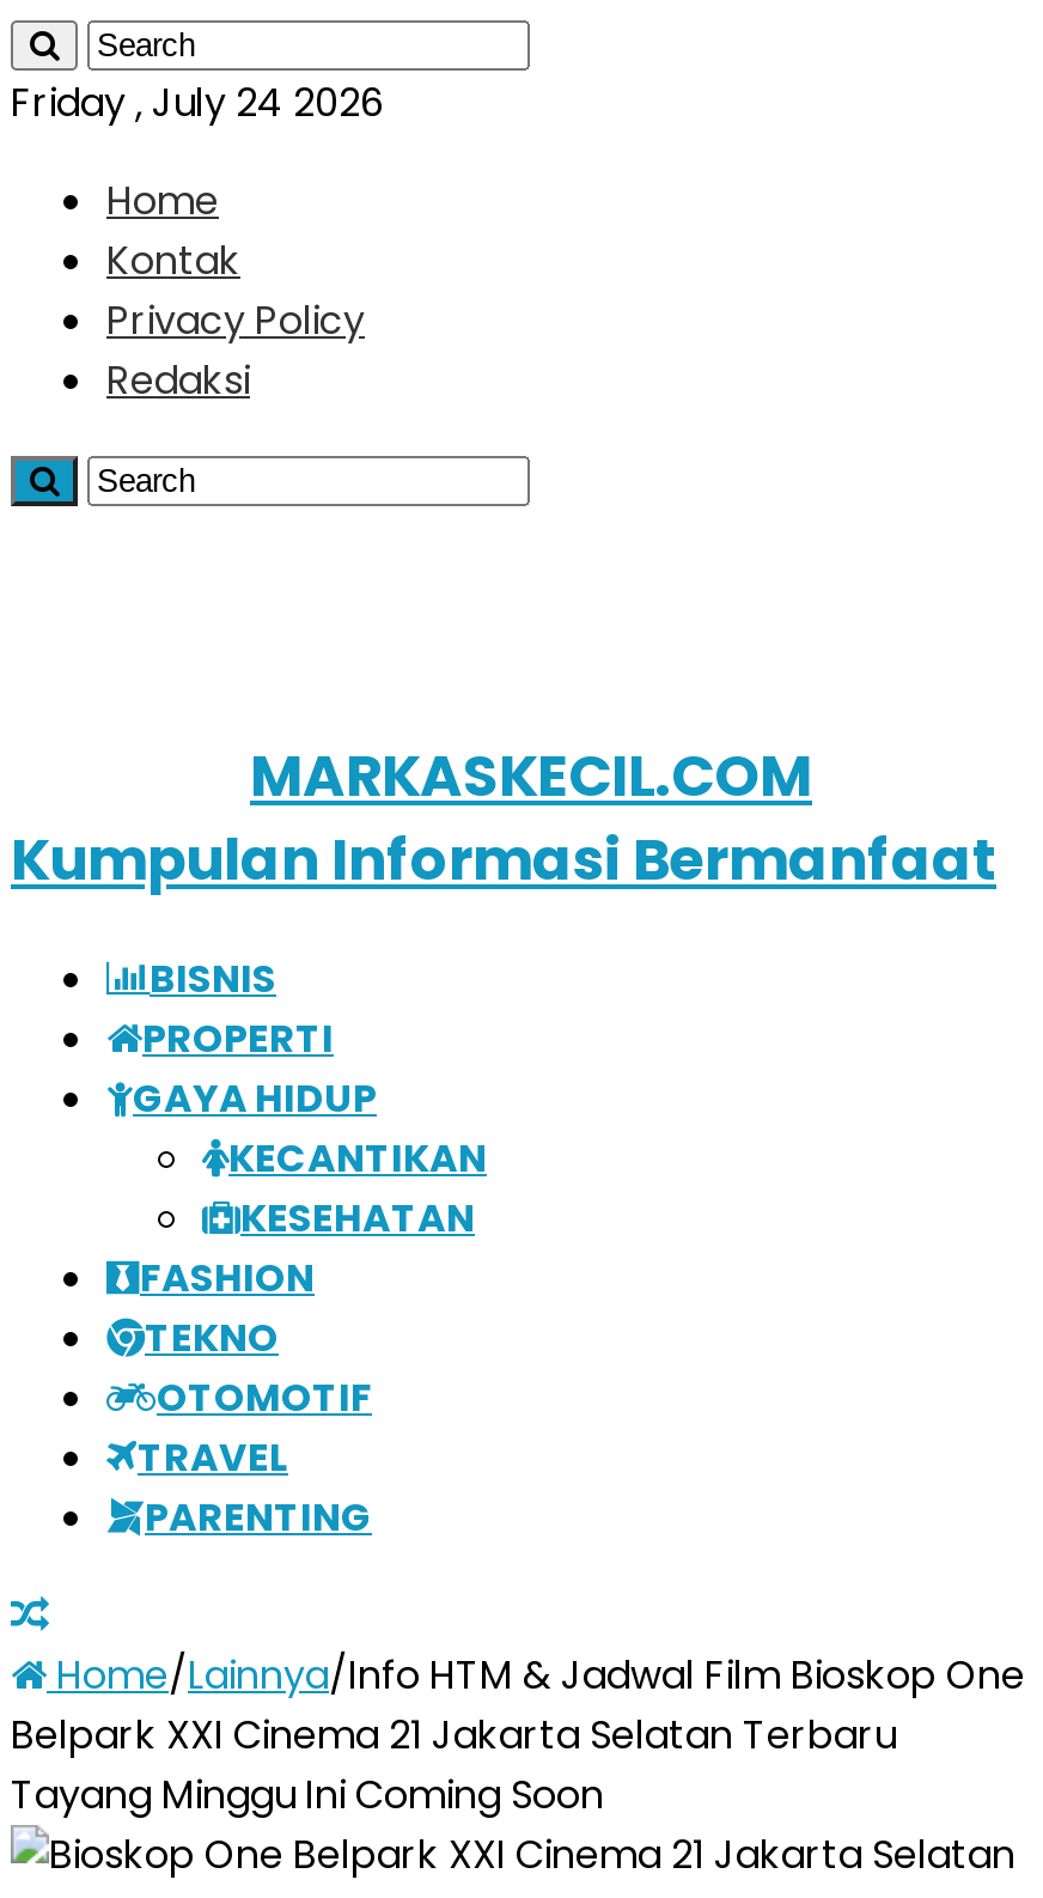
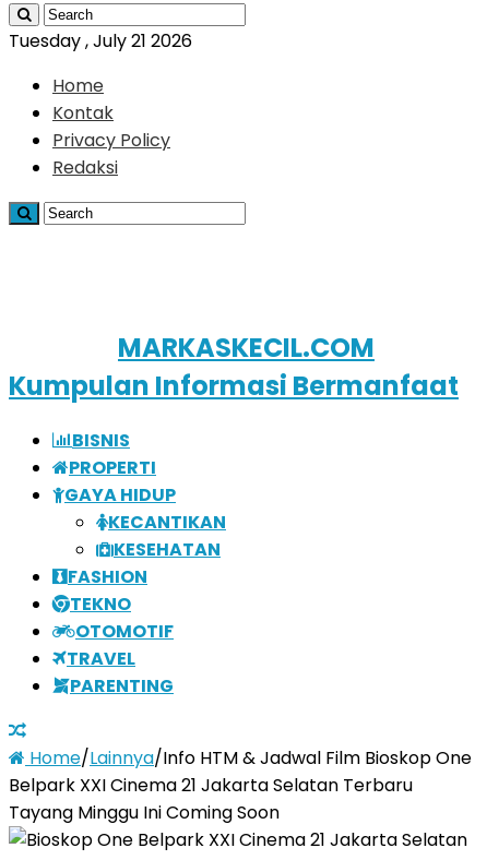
[11,75,384,130] Friday , July 24 2026 -> [9,28,192,53] Tuesday , July 21 2026

